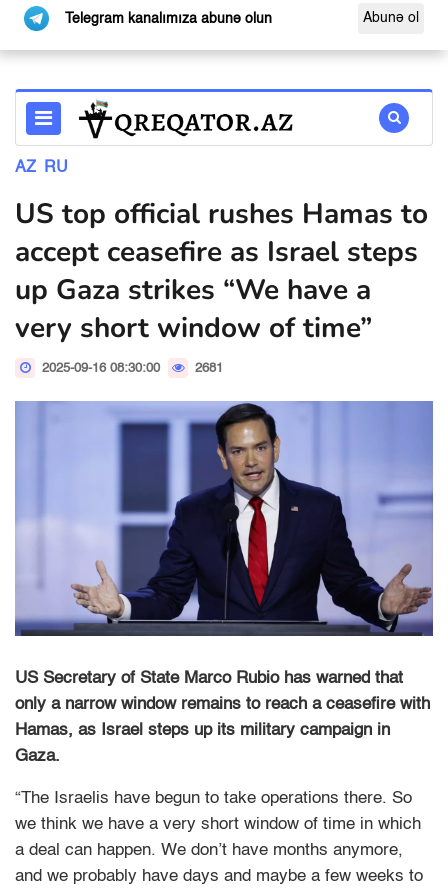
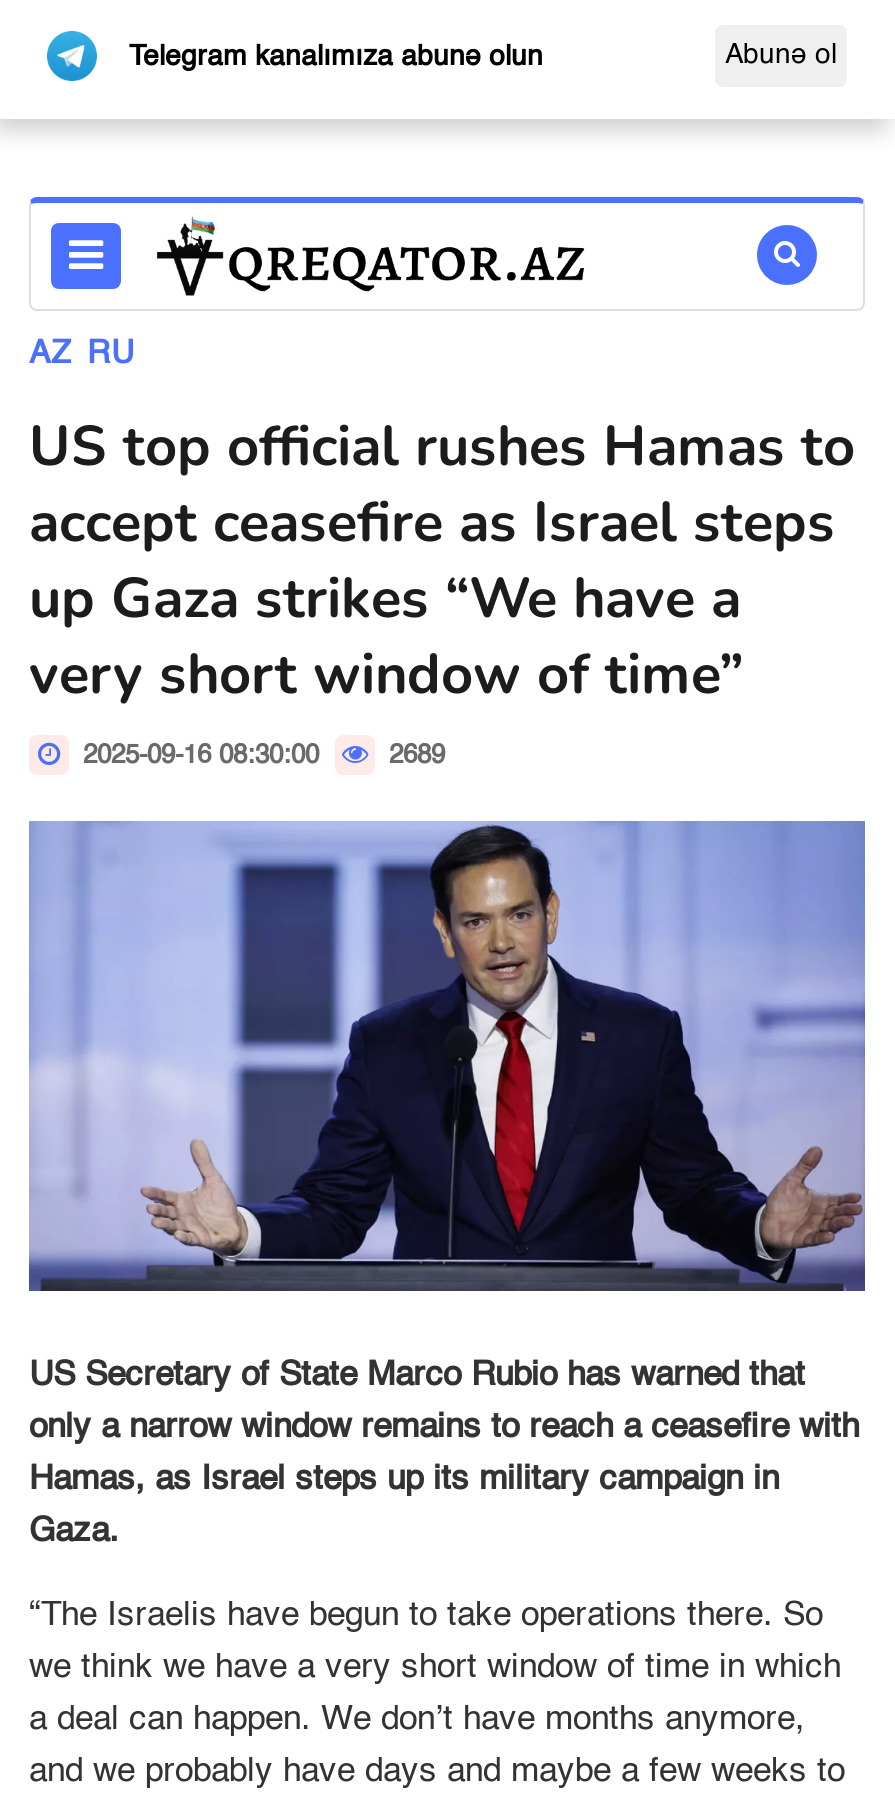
[191,362,223,375] 2681 -> [381,743,445,769] 2689

